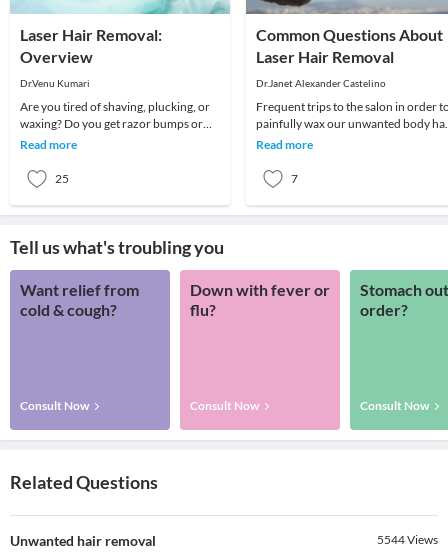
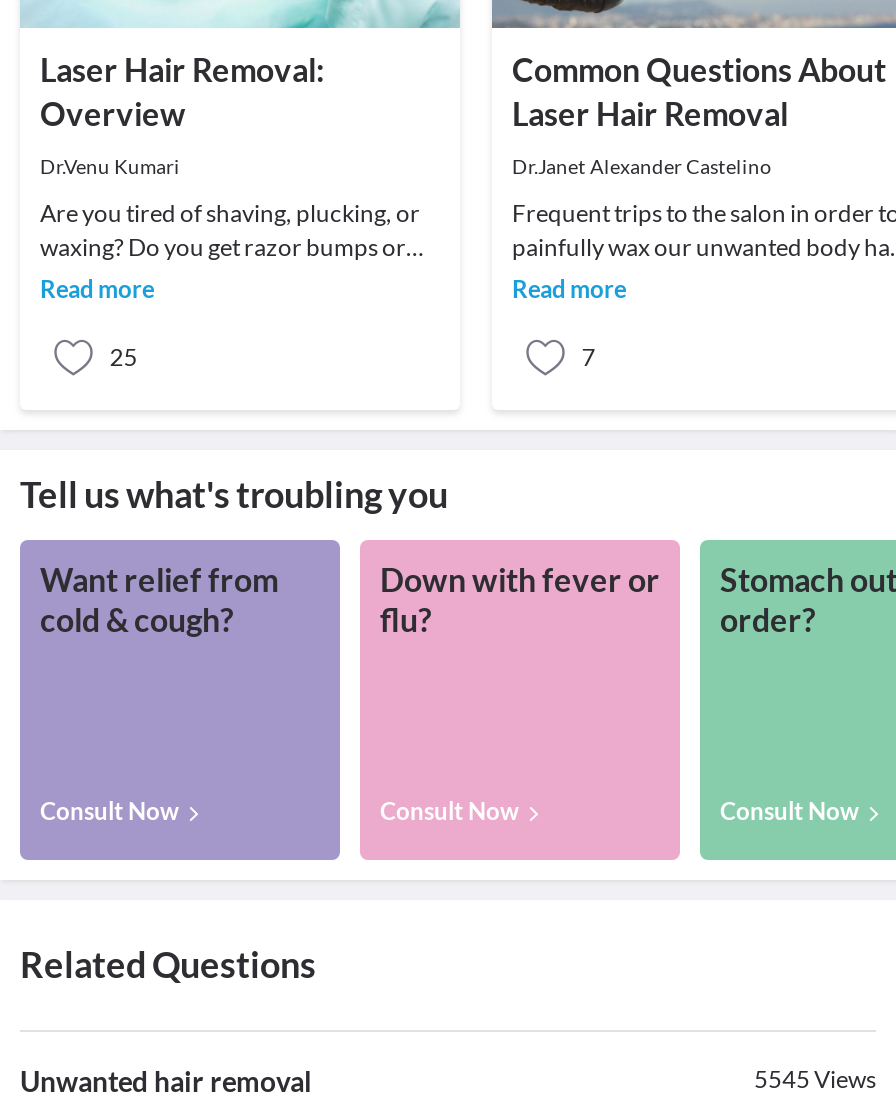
[377,532,438,547] 5544 Views -> [754,1065,876,1095] 5545 Views

